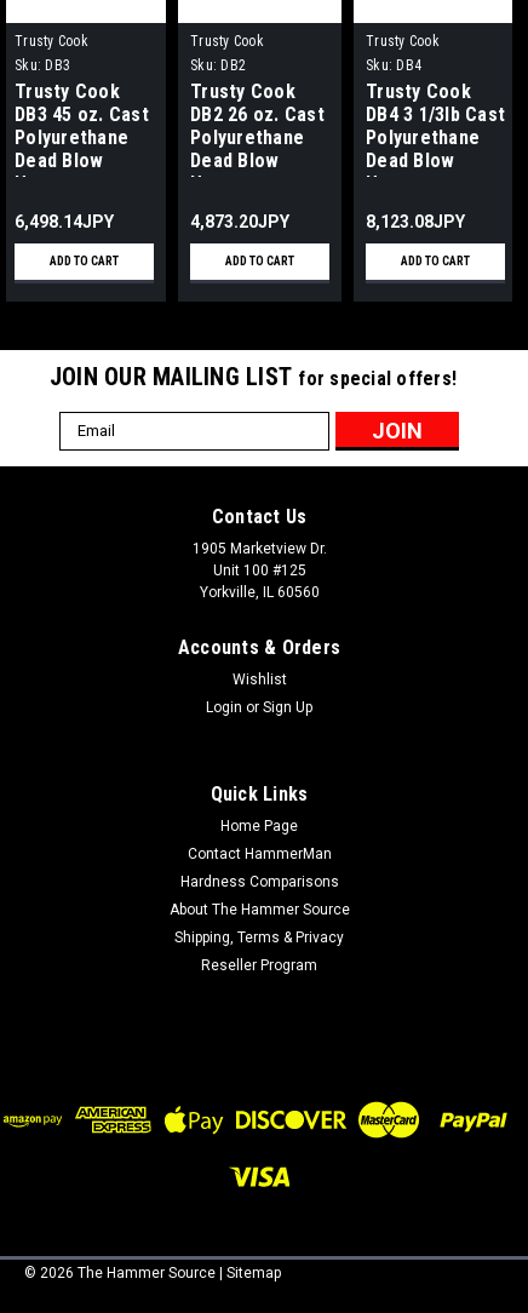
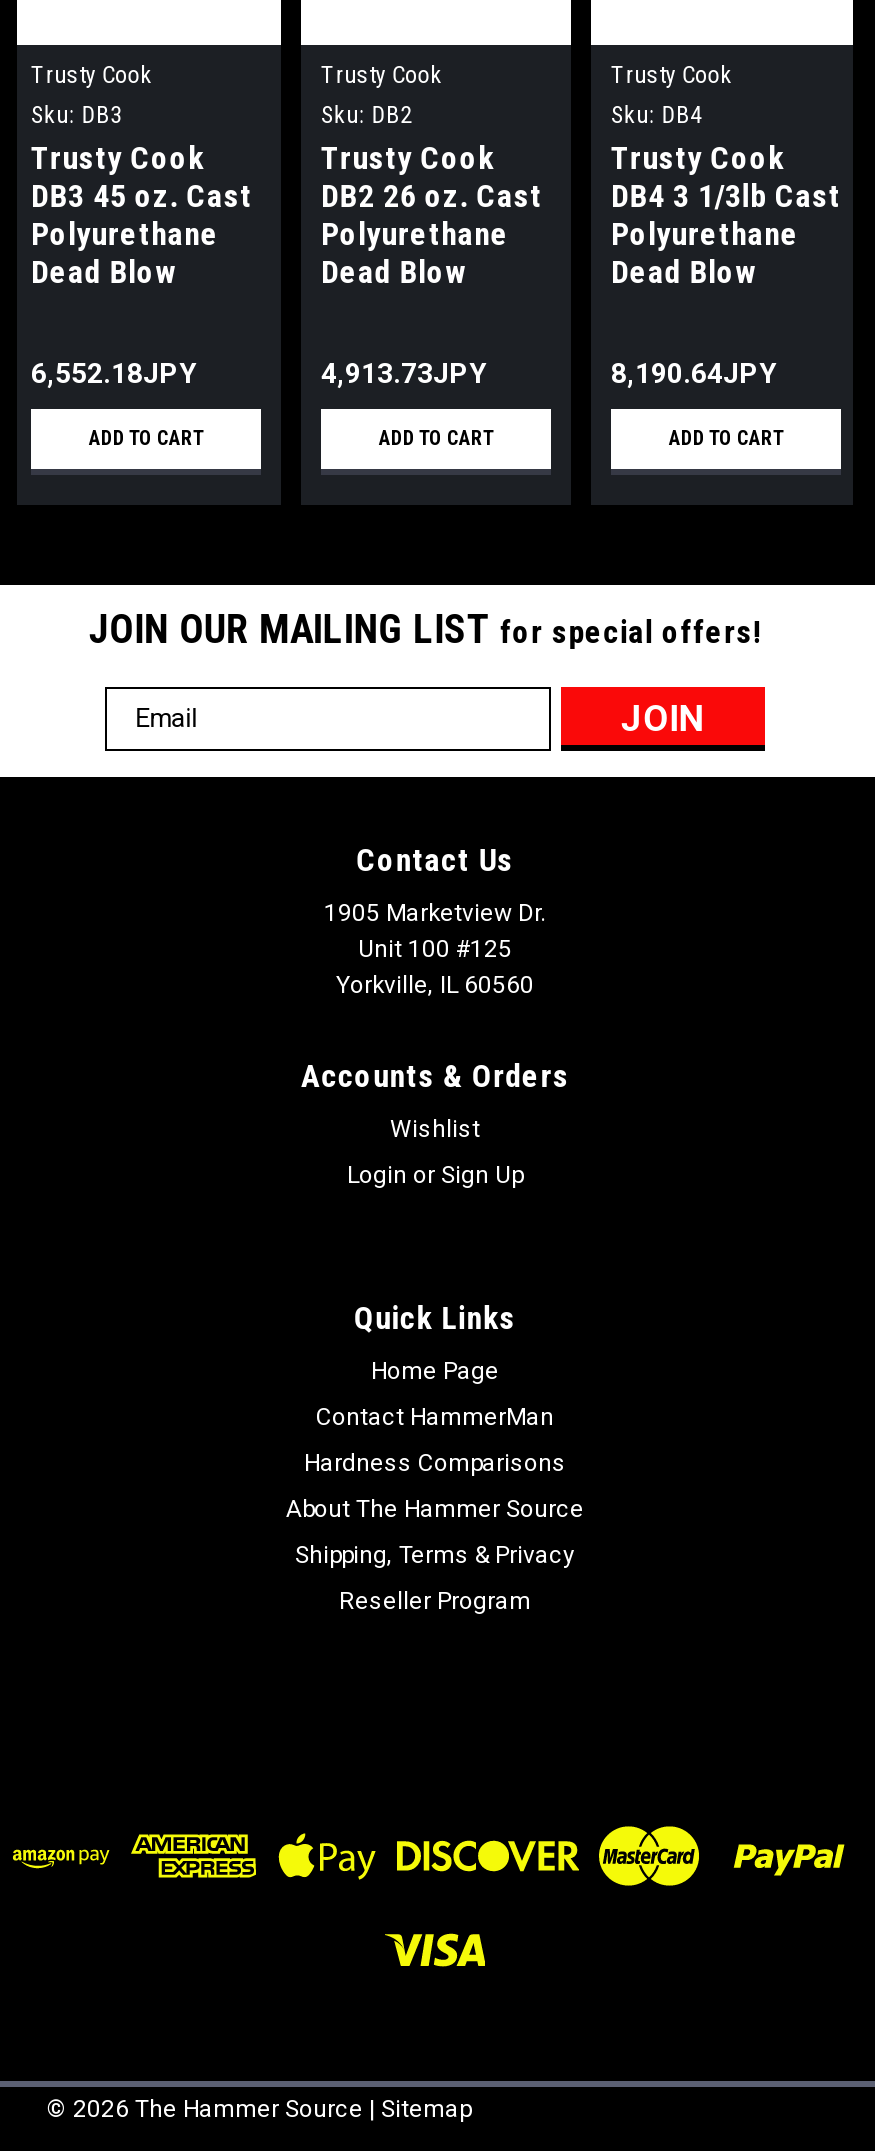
[15,212,114,231] 6,498.14JPY -> [31,357,195,389] 6,552.18JPY
[190,212,289,231] 4,873.20JPY -> [321,357,485,389] 4,913.73JPY
[366,212,465,231] 8,123.08JPY -> [611,357,775,389] 8,190.64JPY

